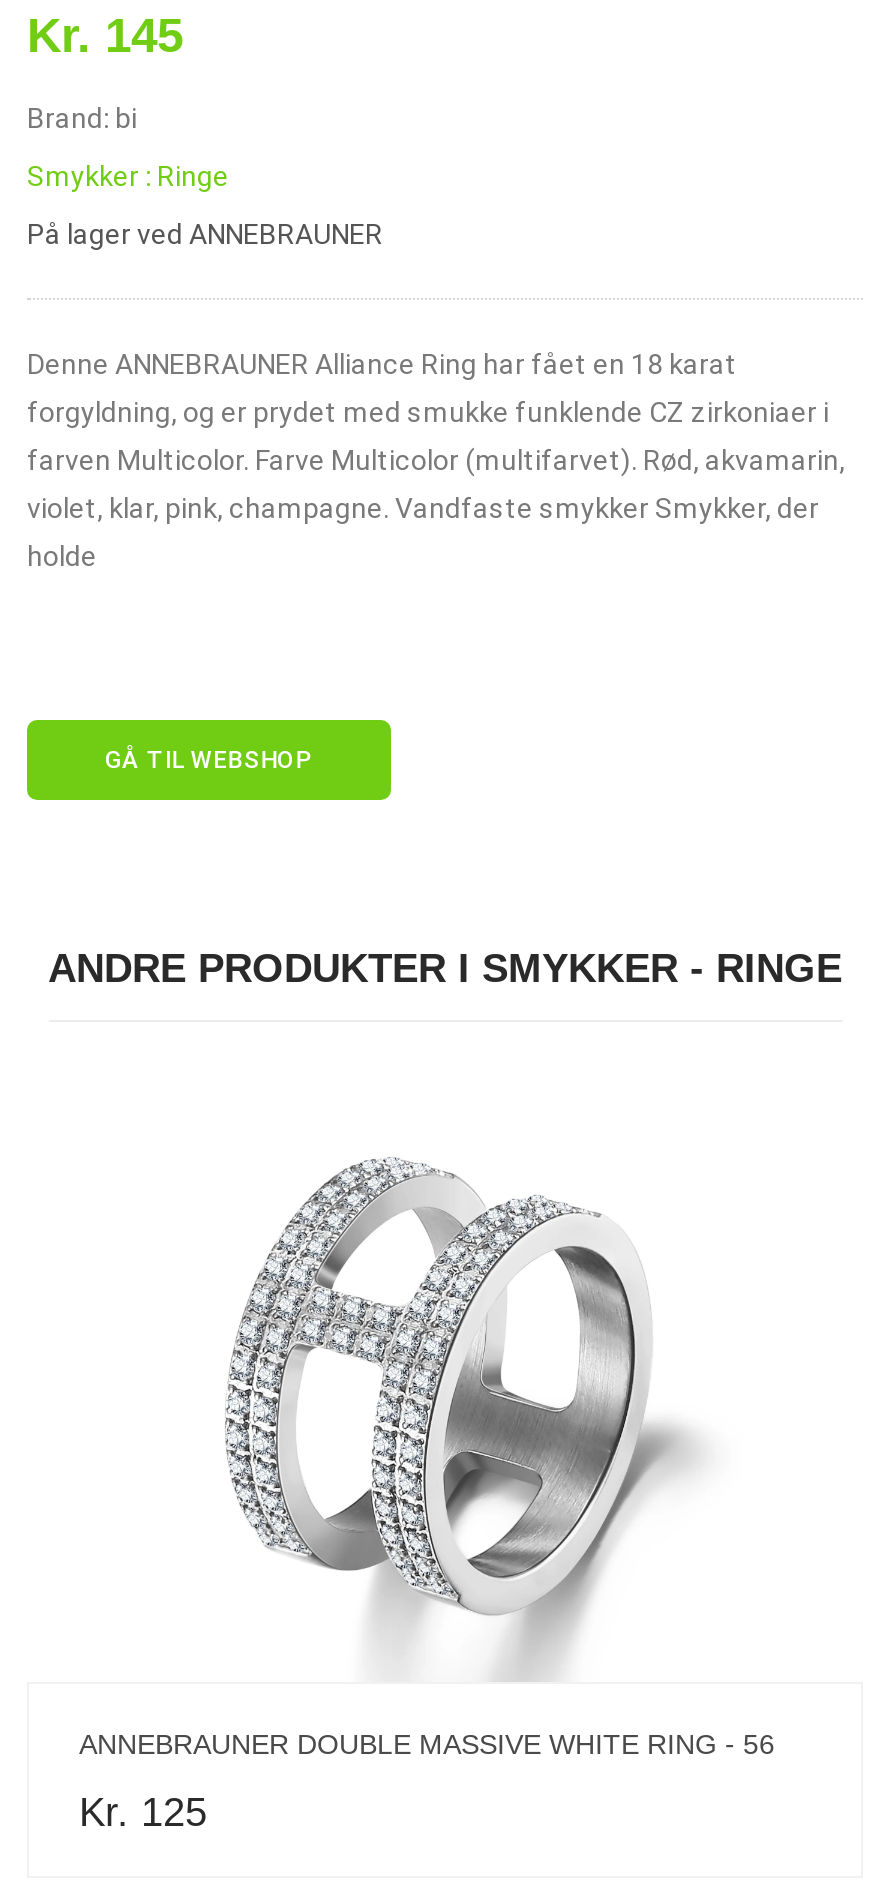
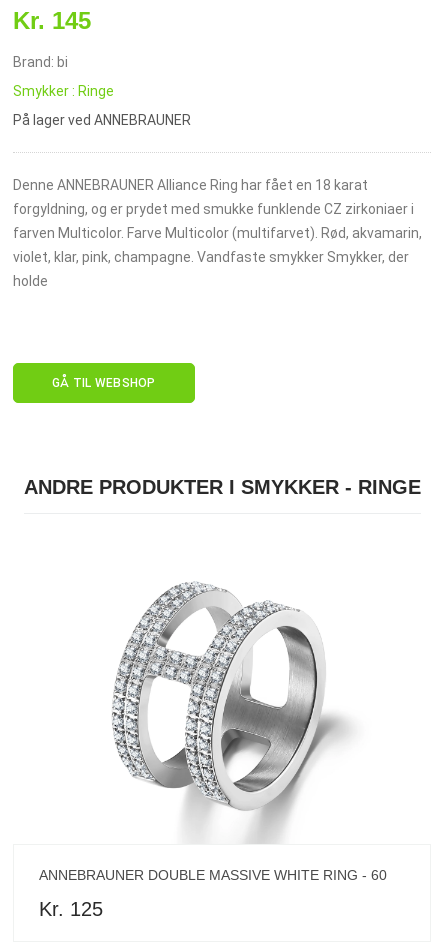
[79,1728,775,1760] ANNEBRAUNER DOUBLE MASSIVE WHITE RING - 56 -> [39,867,387,883] ANNEBRAUNER DOUBLE MASSIVE WHITE RING - 60

